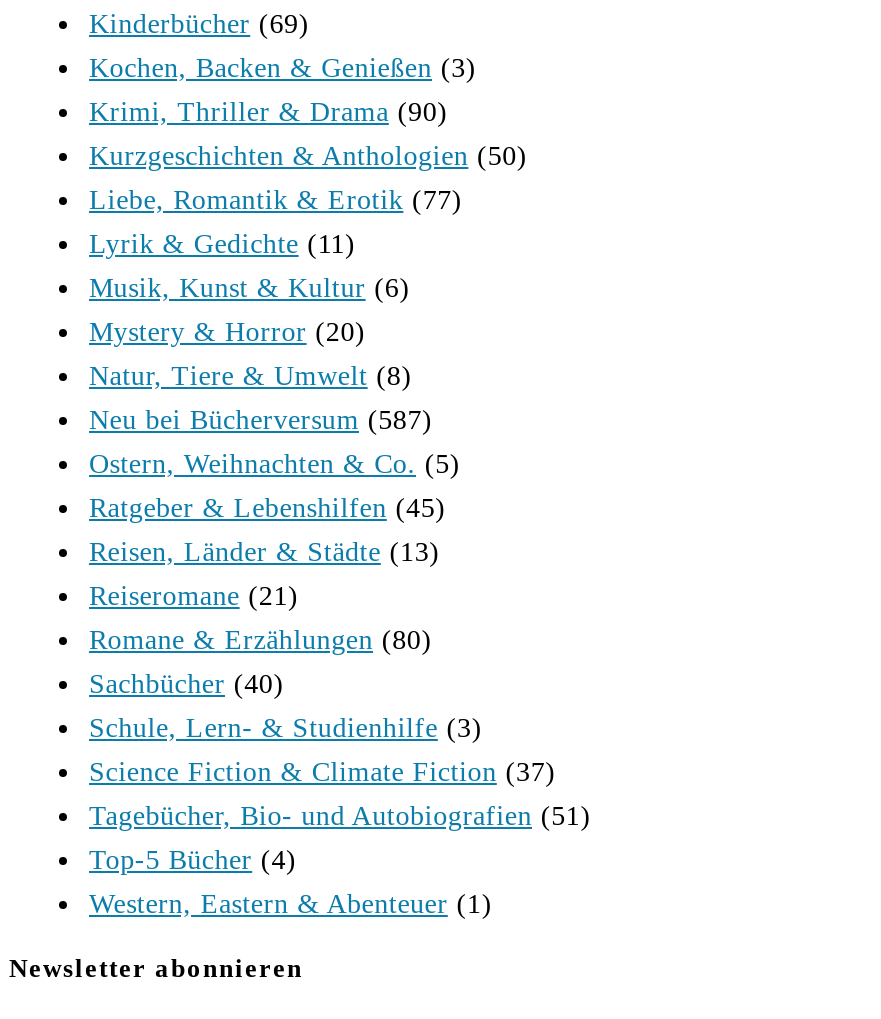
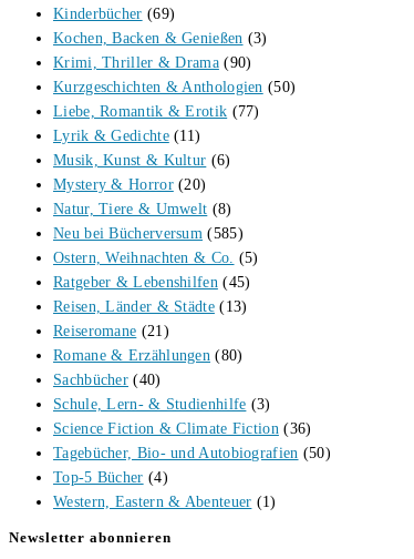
[89,406,433,436] Neu bei Bücherversum (587) -> [53,225,243,242] Neu bei Bücherversum (585)
[89,758,556,788] Science Fiction & Climate Fiction (37) -> [53,421,311,437] Science Fiction & Climate Fiction (36)
[89,802,591,832] Tagebücher, Bio- und Autobiografien (51) -> [53,445,331,462] Tagebücher, Bio- und Autobiografien (50)

